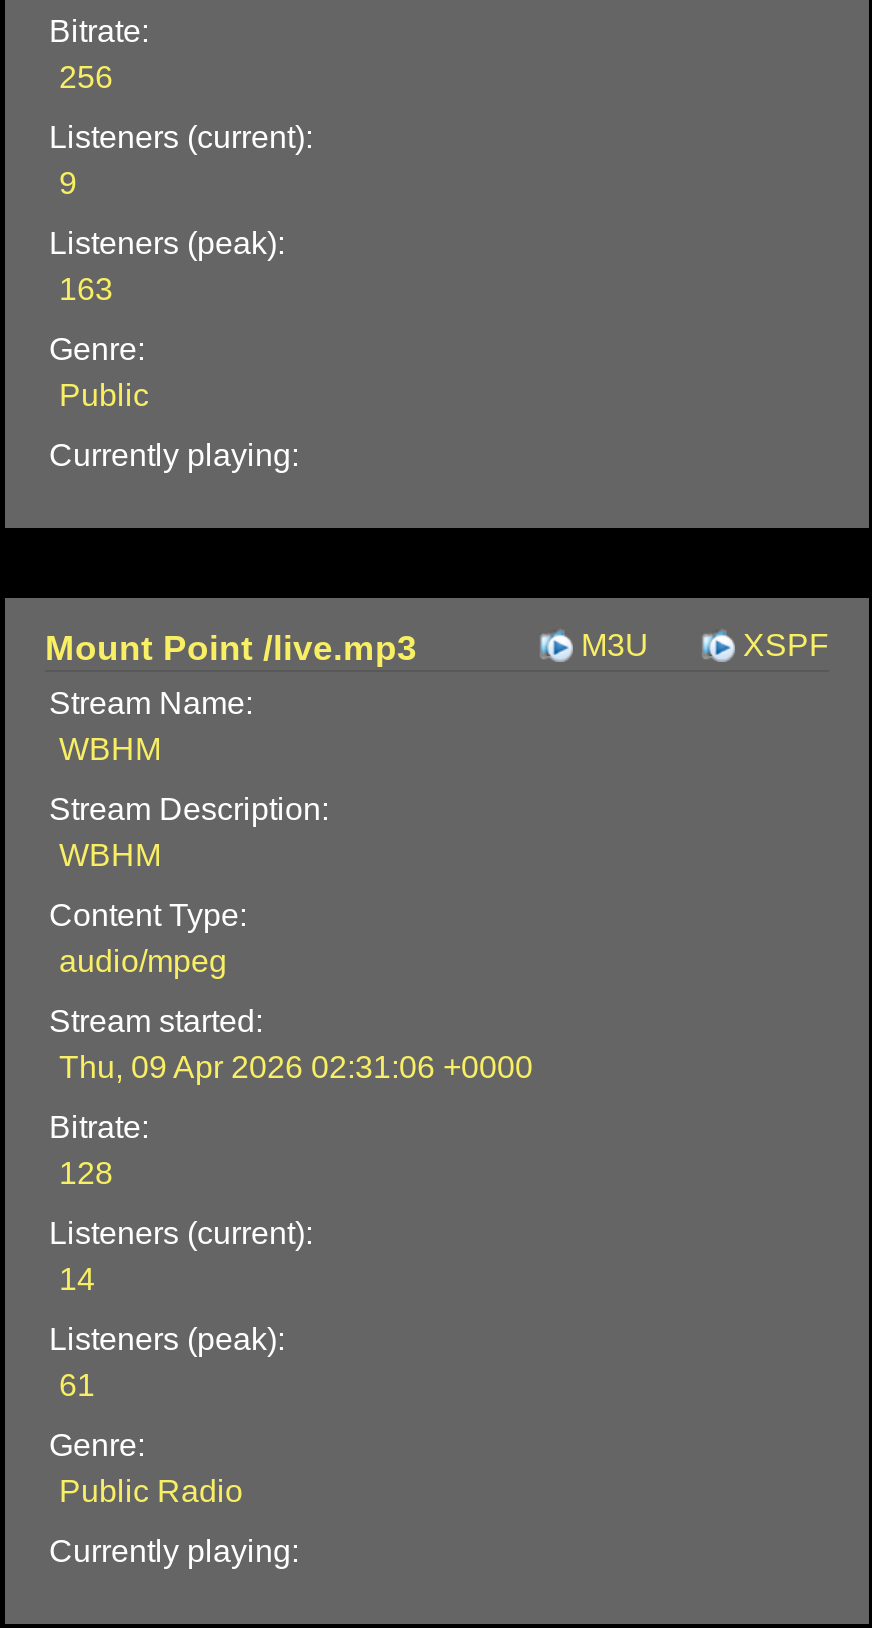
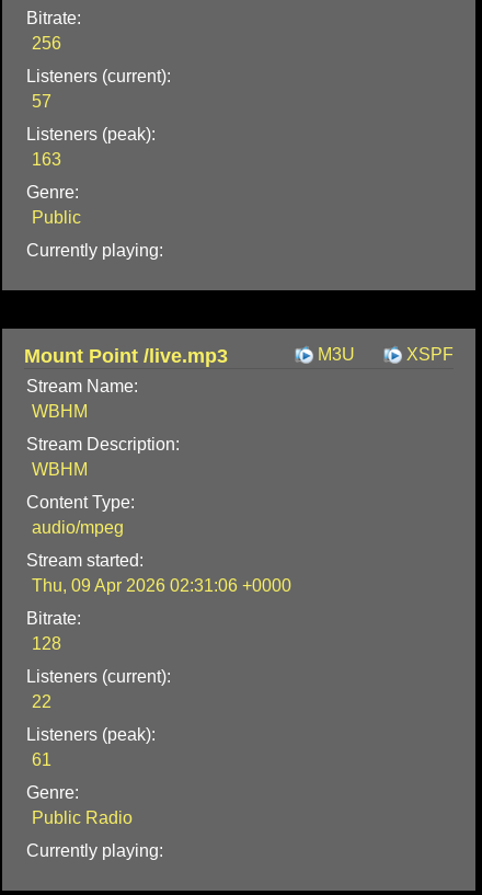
[59,166,77,200] 9 -> [32,92,51,111] 57
[59,1262,95,1296] 14 -> [32,693,51,711] 22

